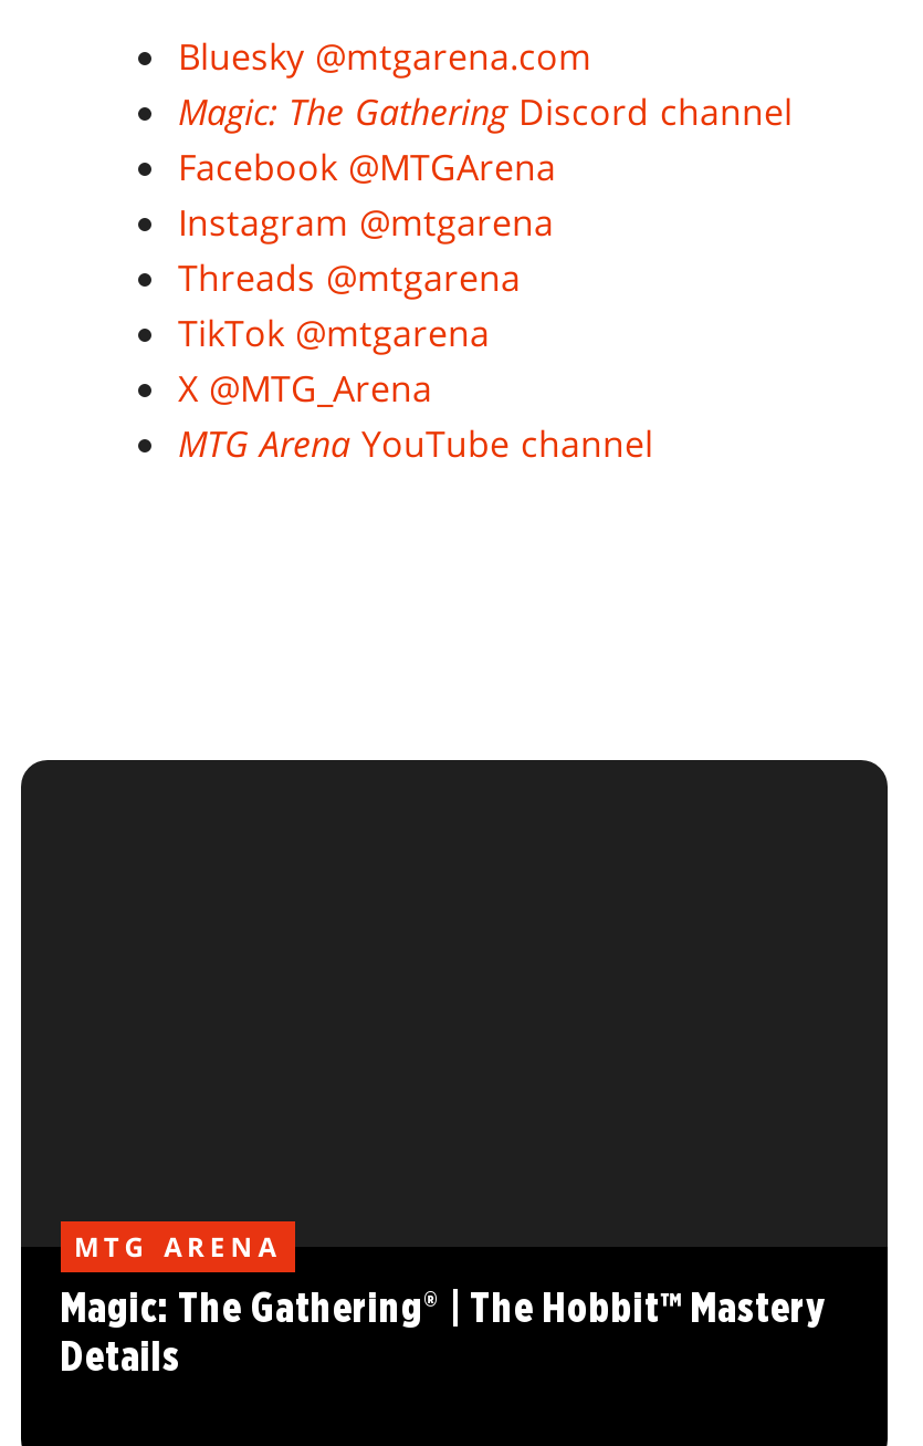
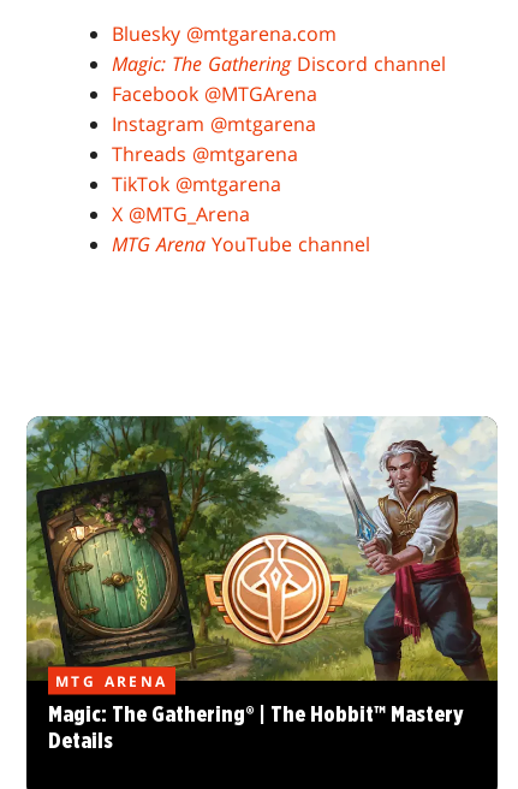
none -> [25,415,499,681] [image]

